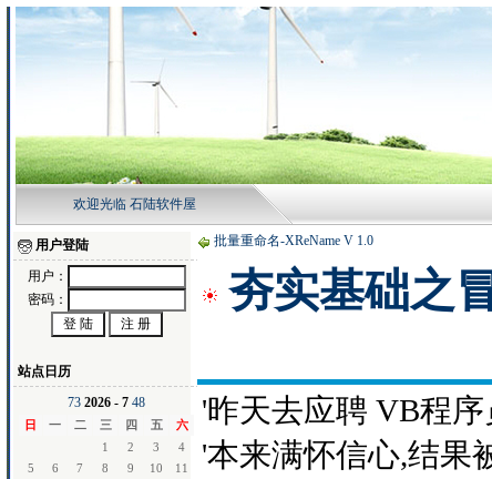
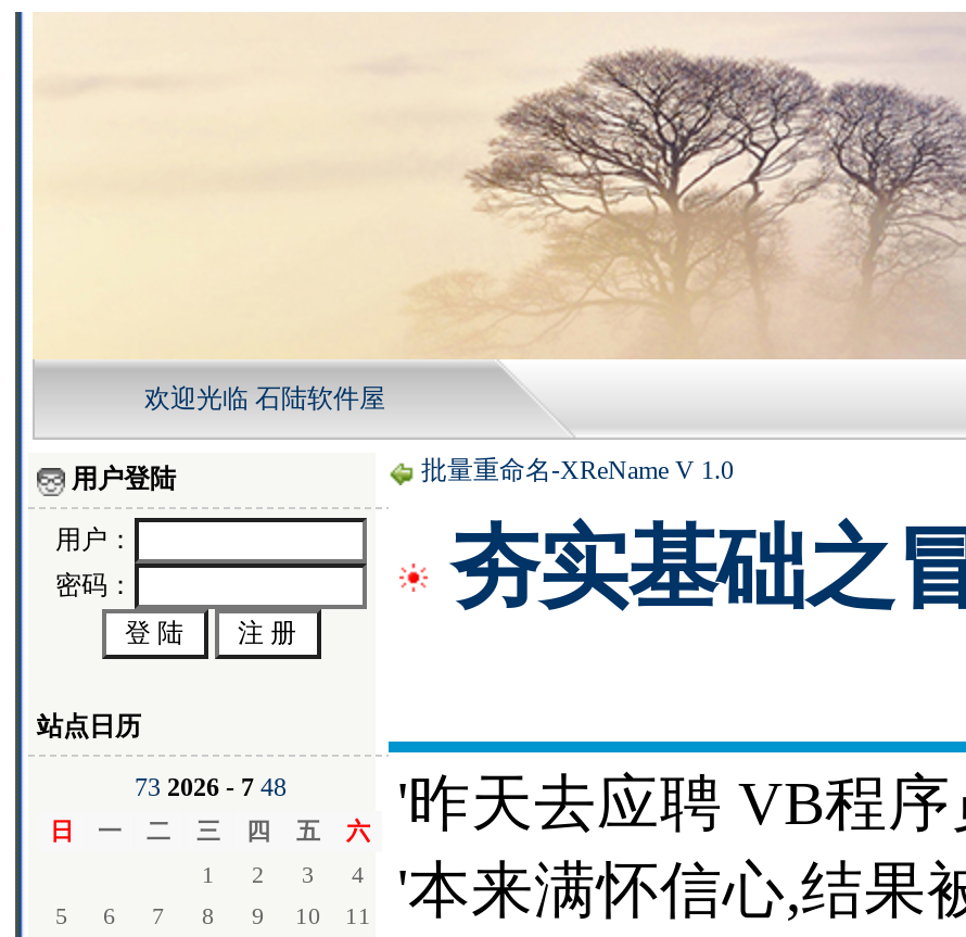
[14,6,489,185] [image] -> [33,12,959,359] [image]

